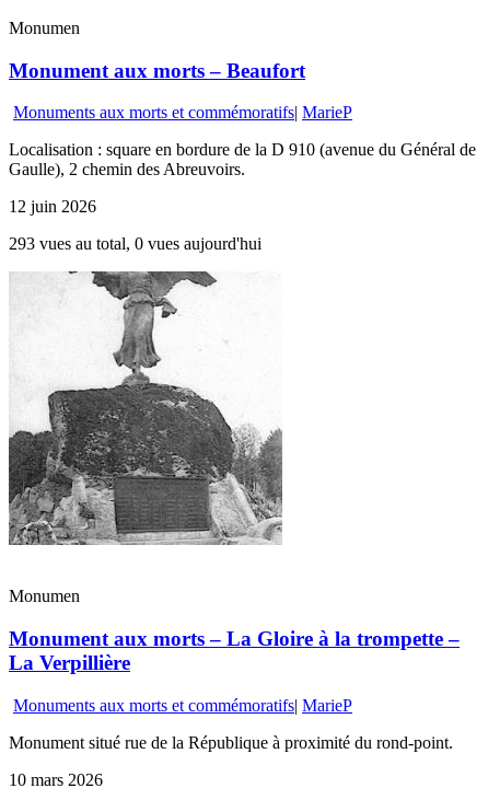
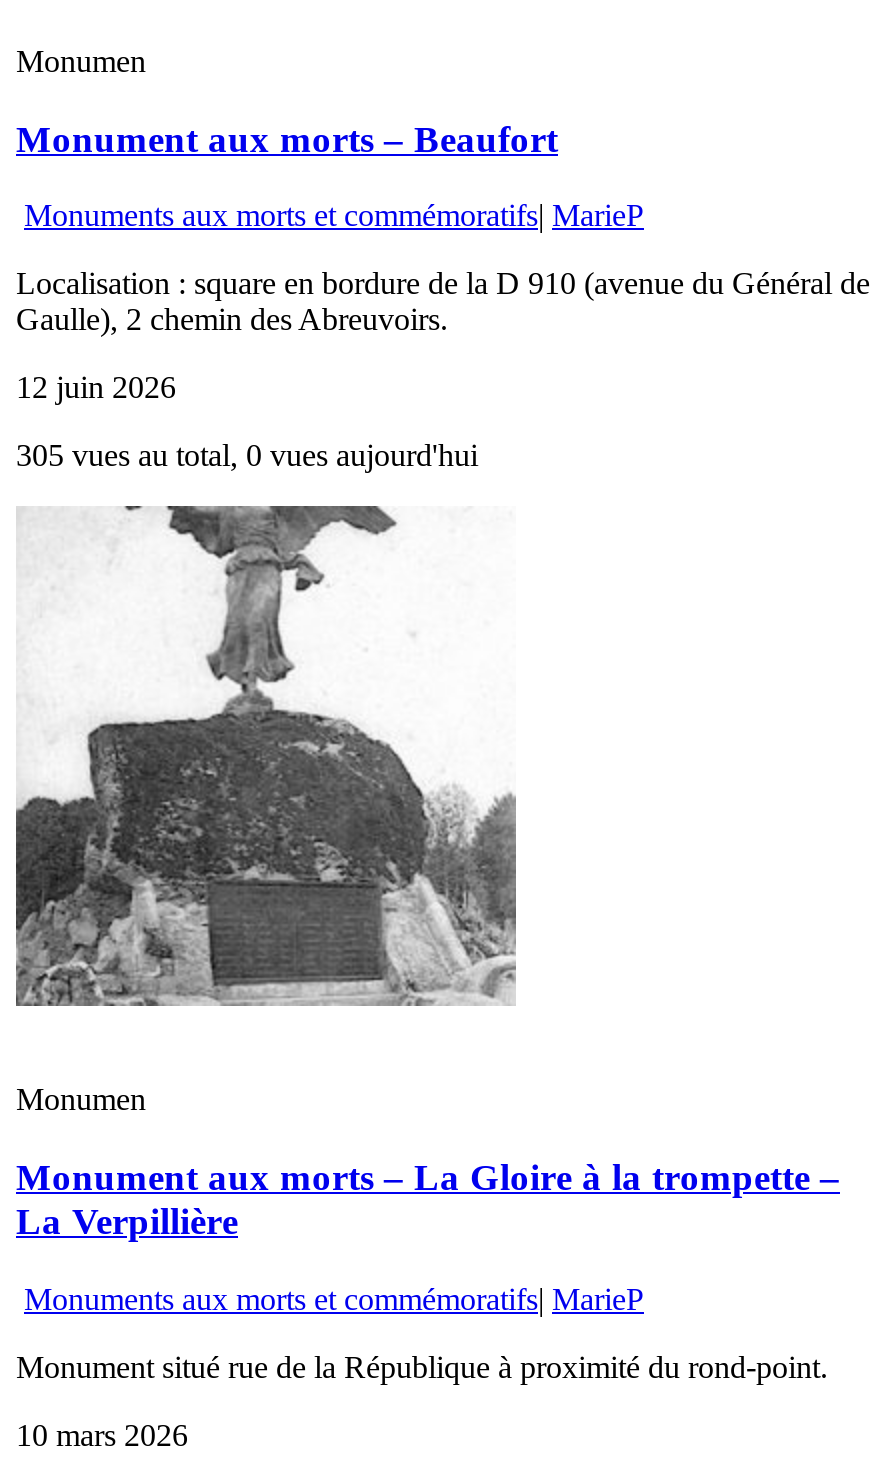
[9,234,262,253] 293 vues au total, 0 vues aujourd'hui -> [16,438,478,472] 305 vues au total, 0 vues aujourd'hui

